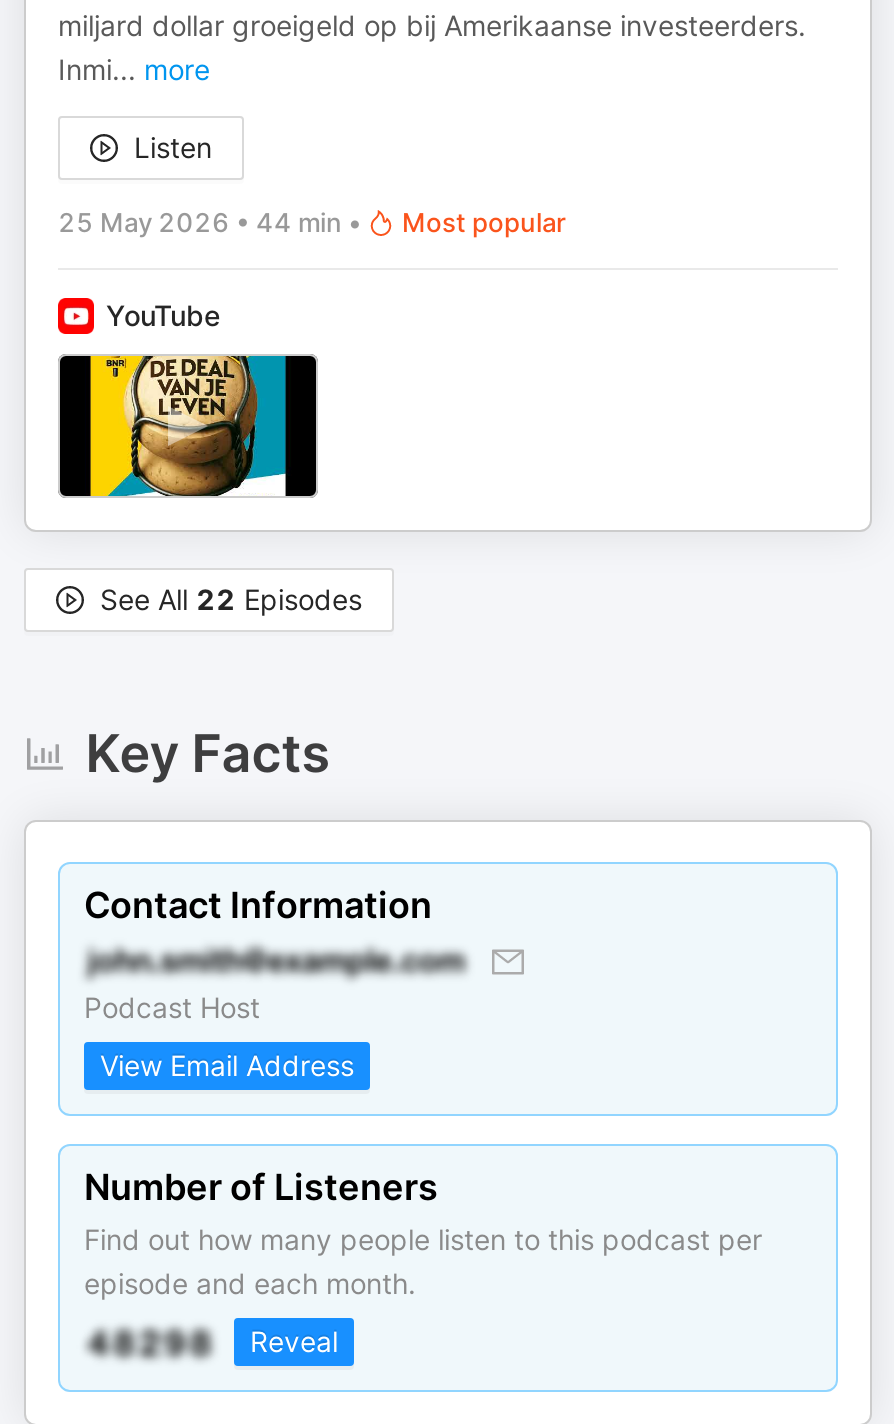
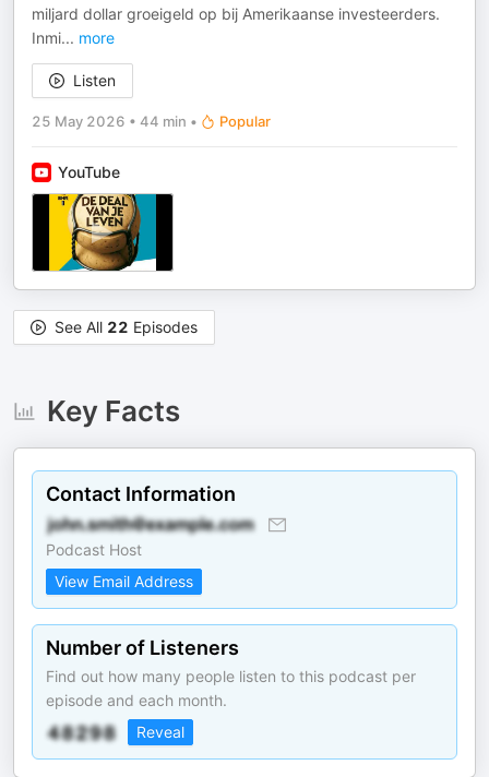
[402,206,566,238] Most popular -> [219,112,271,130] Popular

